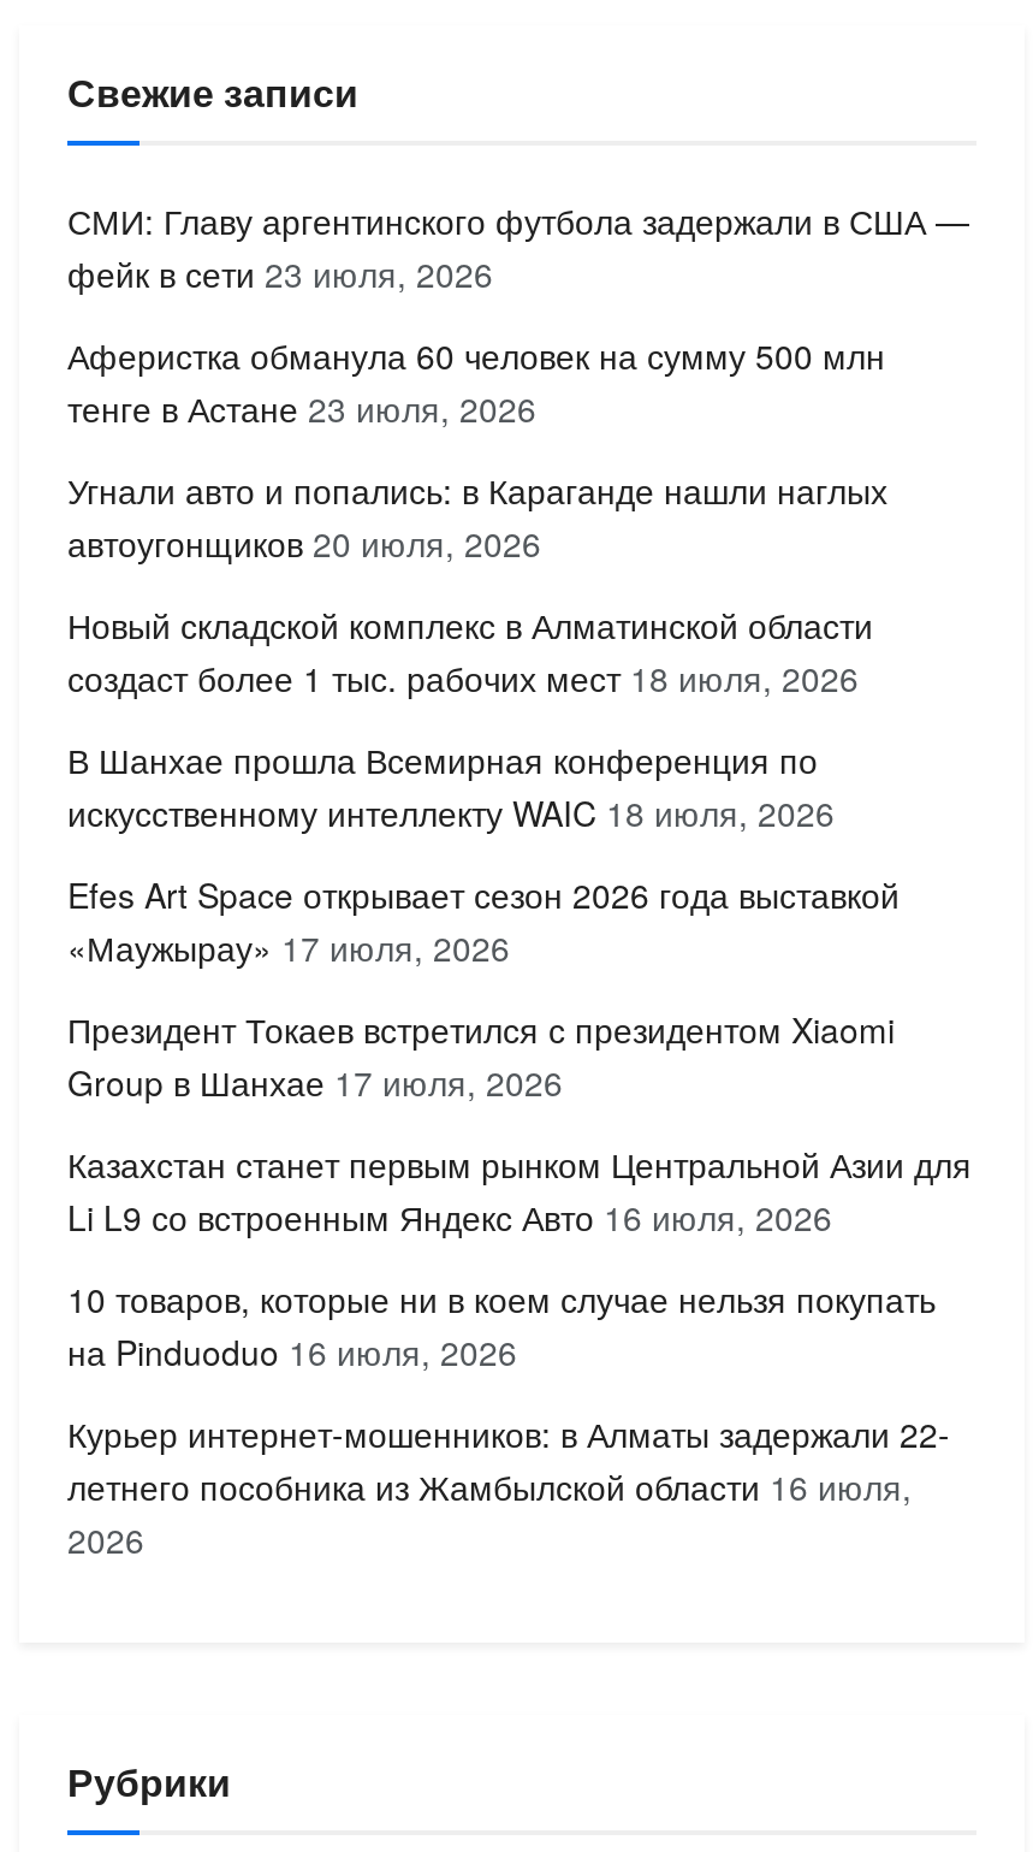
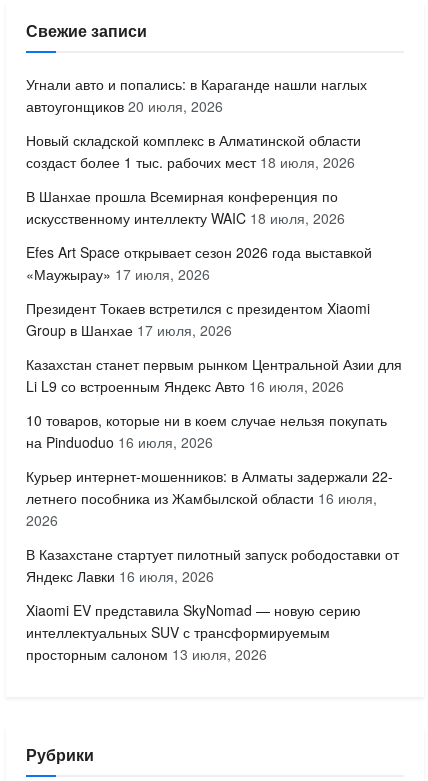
[67,198,969,433] СМИ: Главу аргентинского футбола задержали в США — | фейк в сети 23 июля, 2026 | Аферистка обманула 60 человек на сумму 500 млн | тенге в Астане 23 июля, 2026 -> none
moved [67,467,972,1565] -> [26,74,402,530]: Угнали авто и попались: в Караганде нашли наглых | автоугонщиков 20 июля, 2026 | Новый складской комплекс в Алматинской области | ... | летнего пособника из Жамбылской области 16 июля, | 2026
none -> [26,544,399,664] В Казахстане стартует пилотный запуск рободоставки от | Яндекс Лавки 16 июля, 2026 | Xiaomi EV представила SkyNomad — новую серию | интеллектуальных SUV с трансформируемым | просторным салоном 13 июля, 2026

